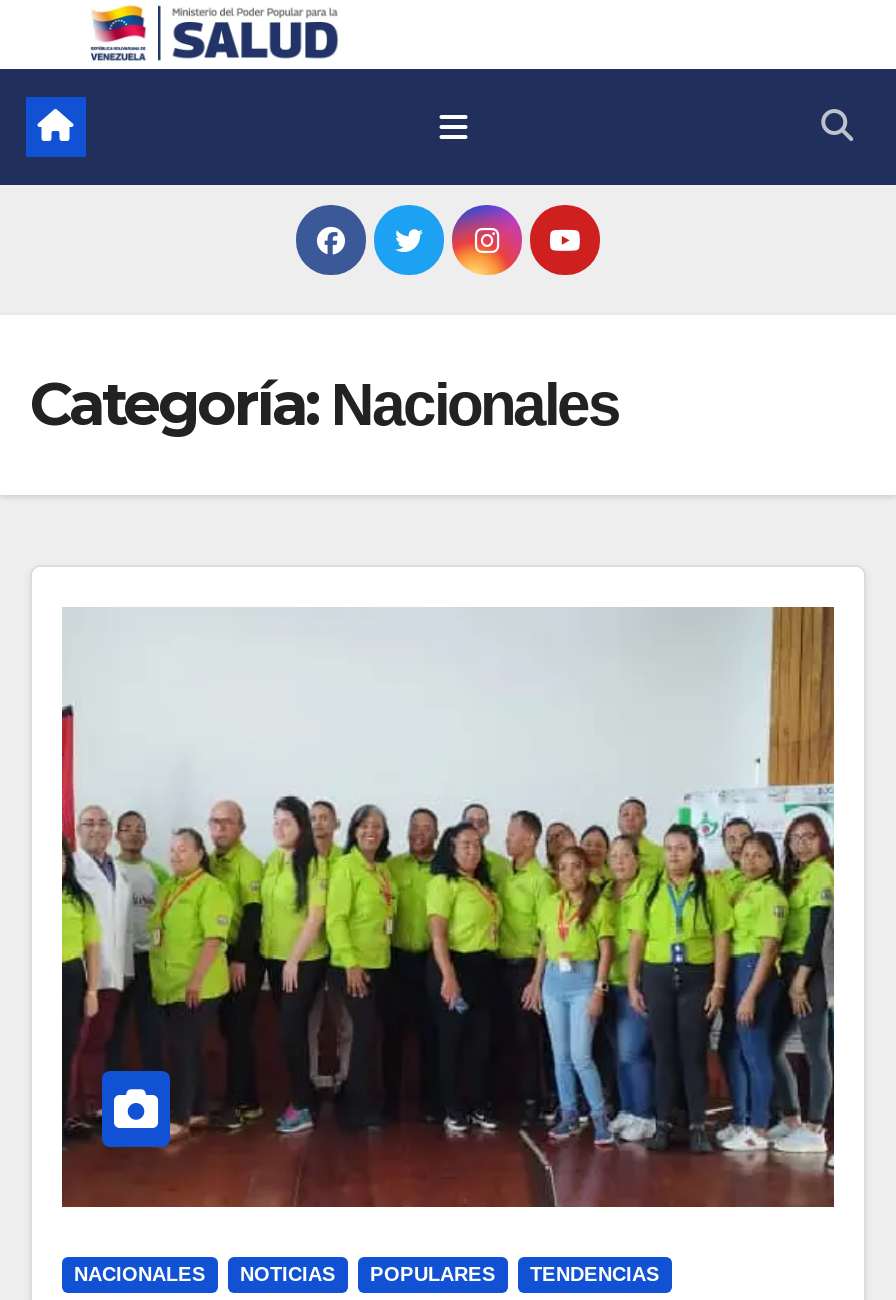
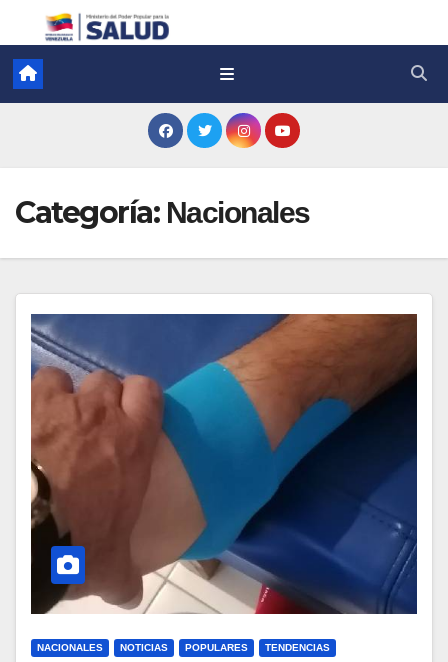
[60,607,836,1209] [image] -> [30,313,418,614] [image]

